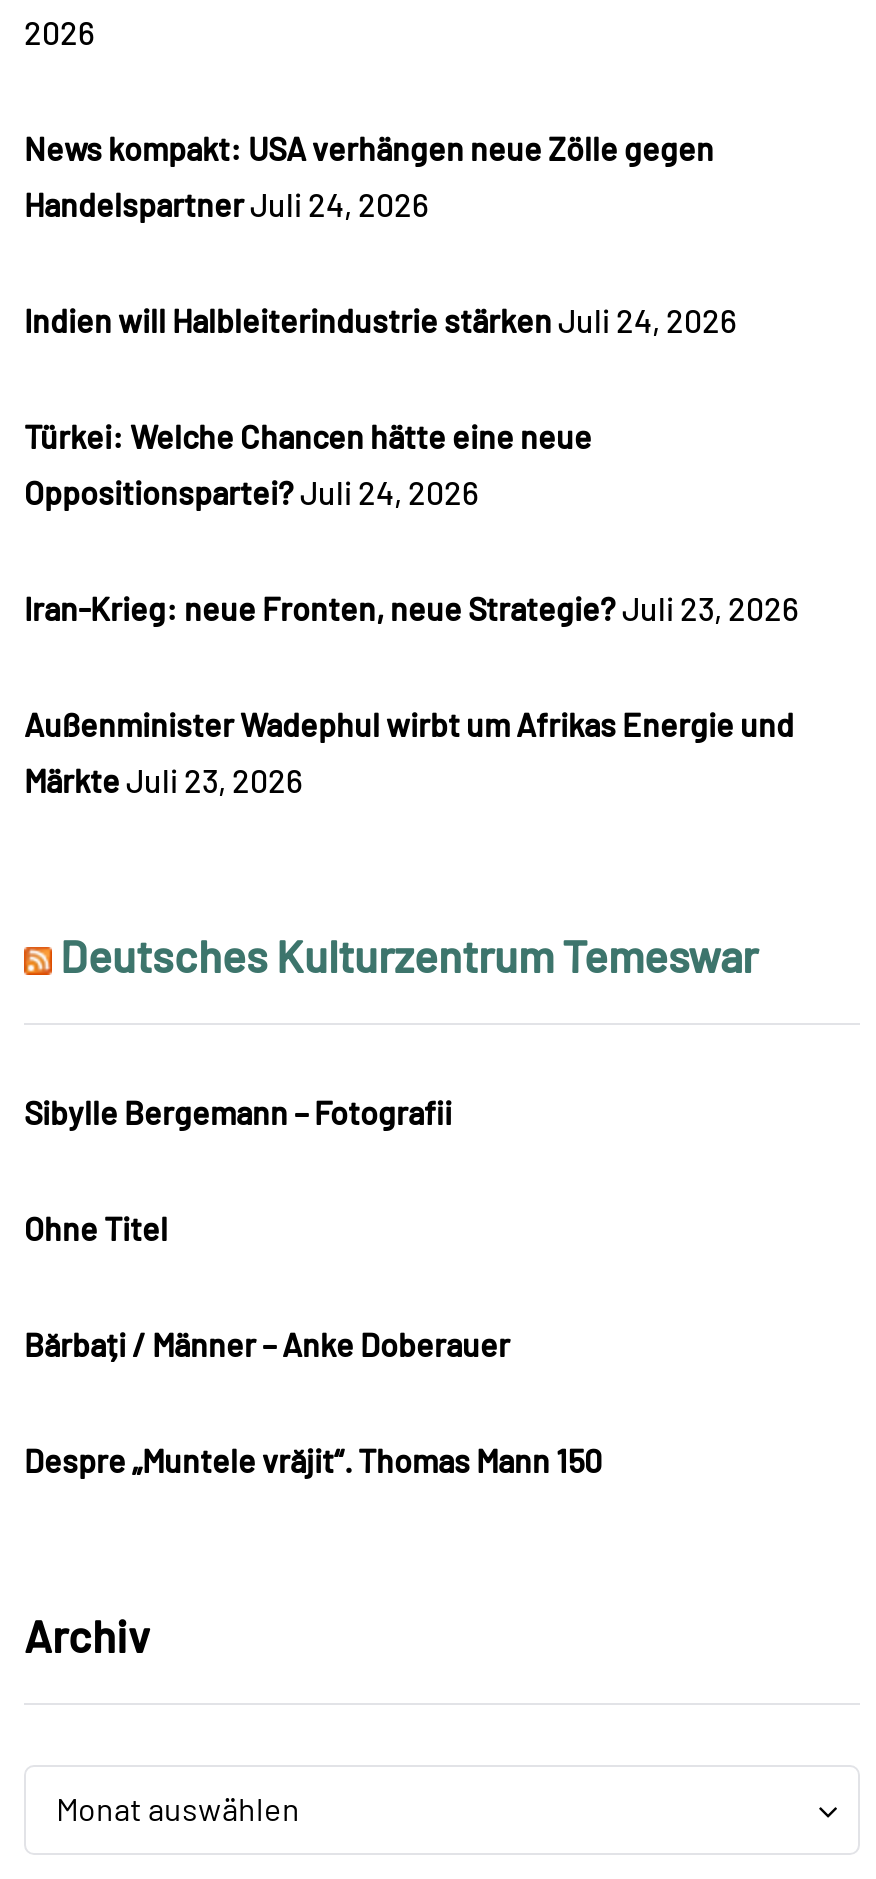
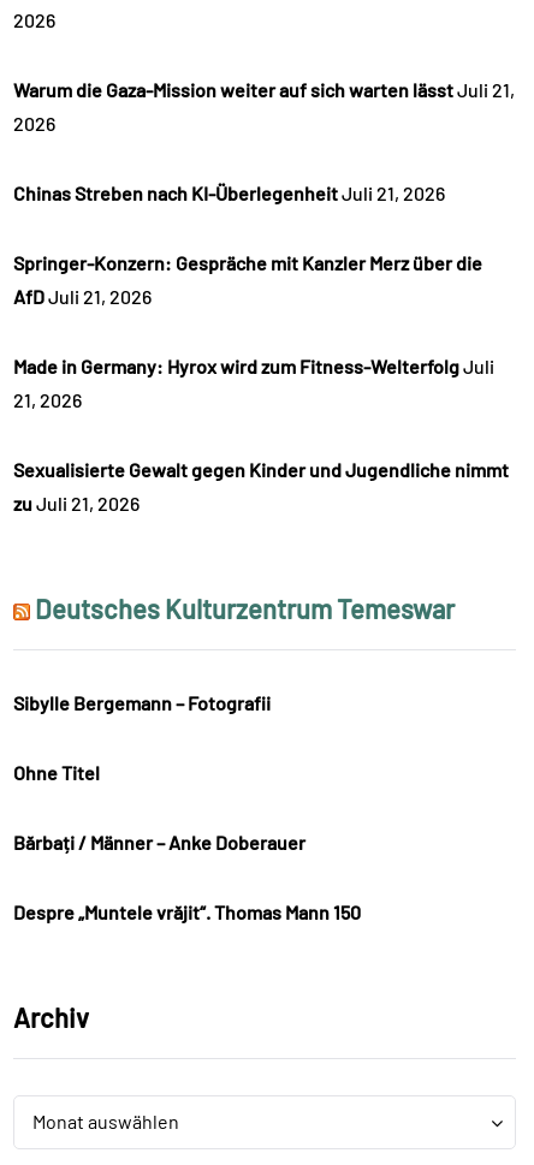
[24,129,798,799] News kompakt: USA verhängen neue Zölle gegen | Handelspartner Juli 24, 2026 | Indien will Halbleiterindustrie stärken Juli 24, 2026 | Türkei: Welche Chancen hätte eine neue | Oppositionspartei? Juli 24, 2026 | Iran-Krieg: neue Fronten, neue Strategie? Juli 23, 2026 | Außenminister Wadephul wirbt um Afrikas Energie und | Märkte Juli 23, 2026 -> [13,78,515,514] Warum die Gaza-Mission weiter auf sich warten lässt Juli 21, | 2026 | Chinas Streben nach KI-Überlegenheit Juli 21, 2026 | Springer-Konzern: Gespräche mit Kanzler Merz über die | AfD Juli 21, 2026 | Made in Germany: Hyrox wird zum Fitness-Welterfolg Juli | 21, 2026 | Sexualisierte Gewalt gegen Kinder und Jugendliche nimmt | zu Juli 21, 2026

